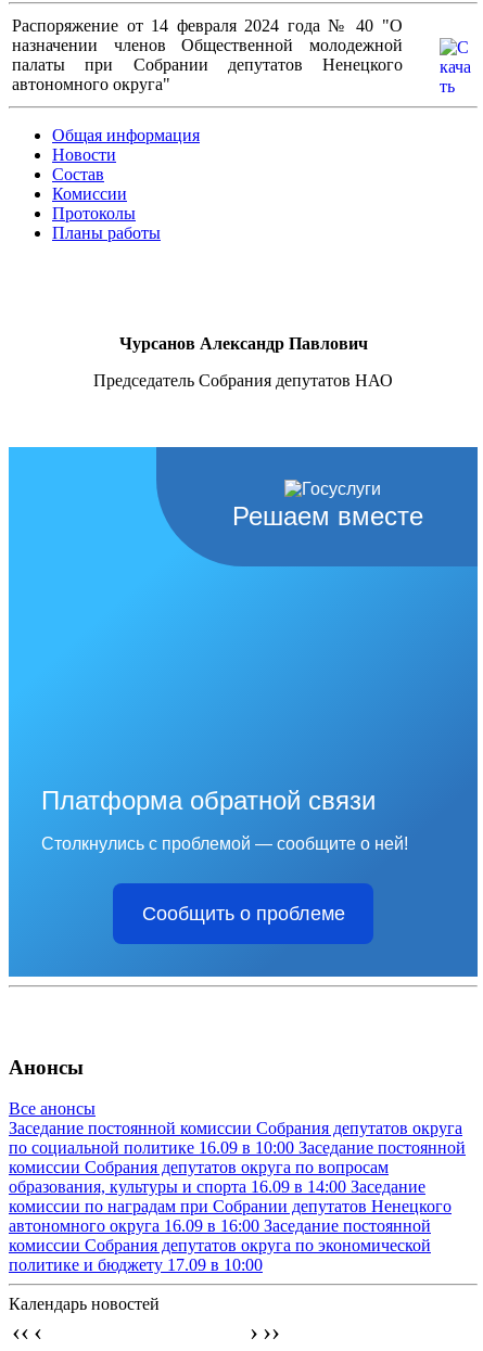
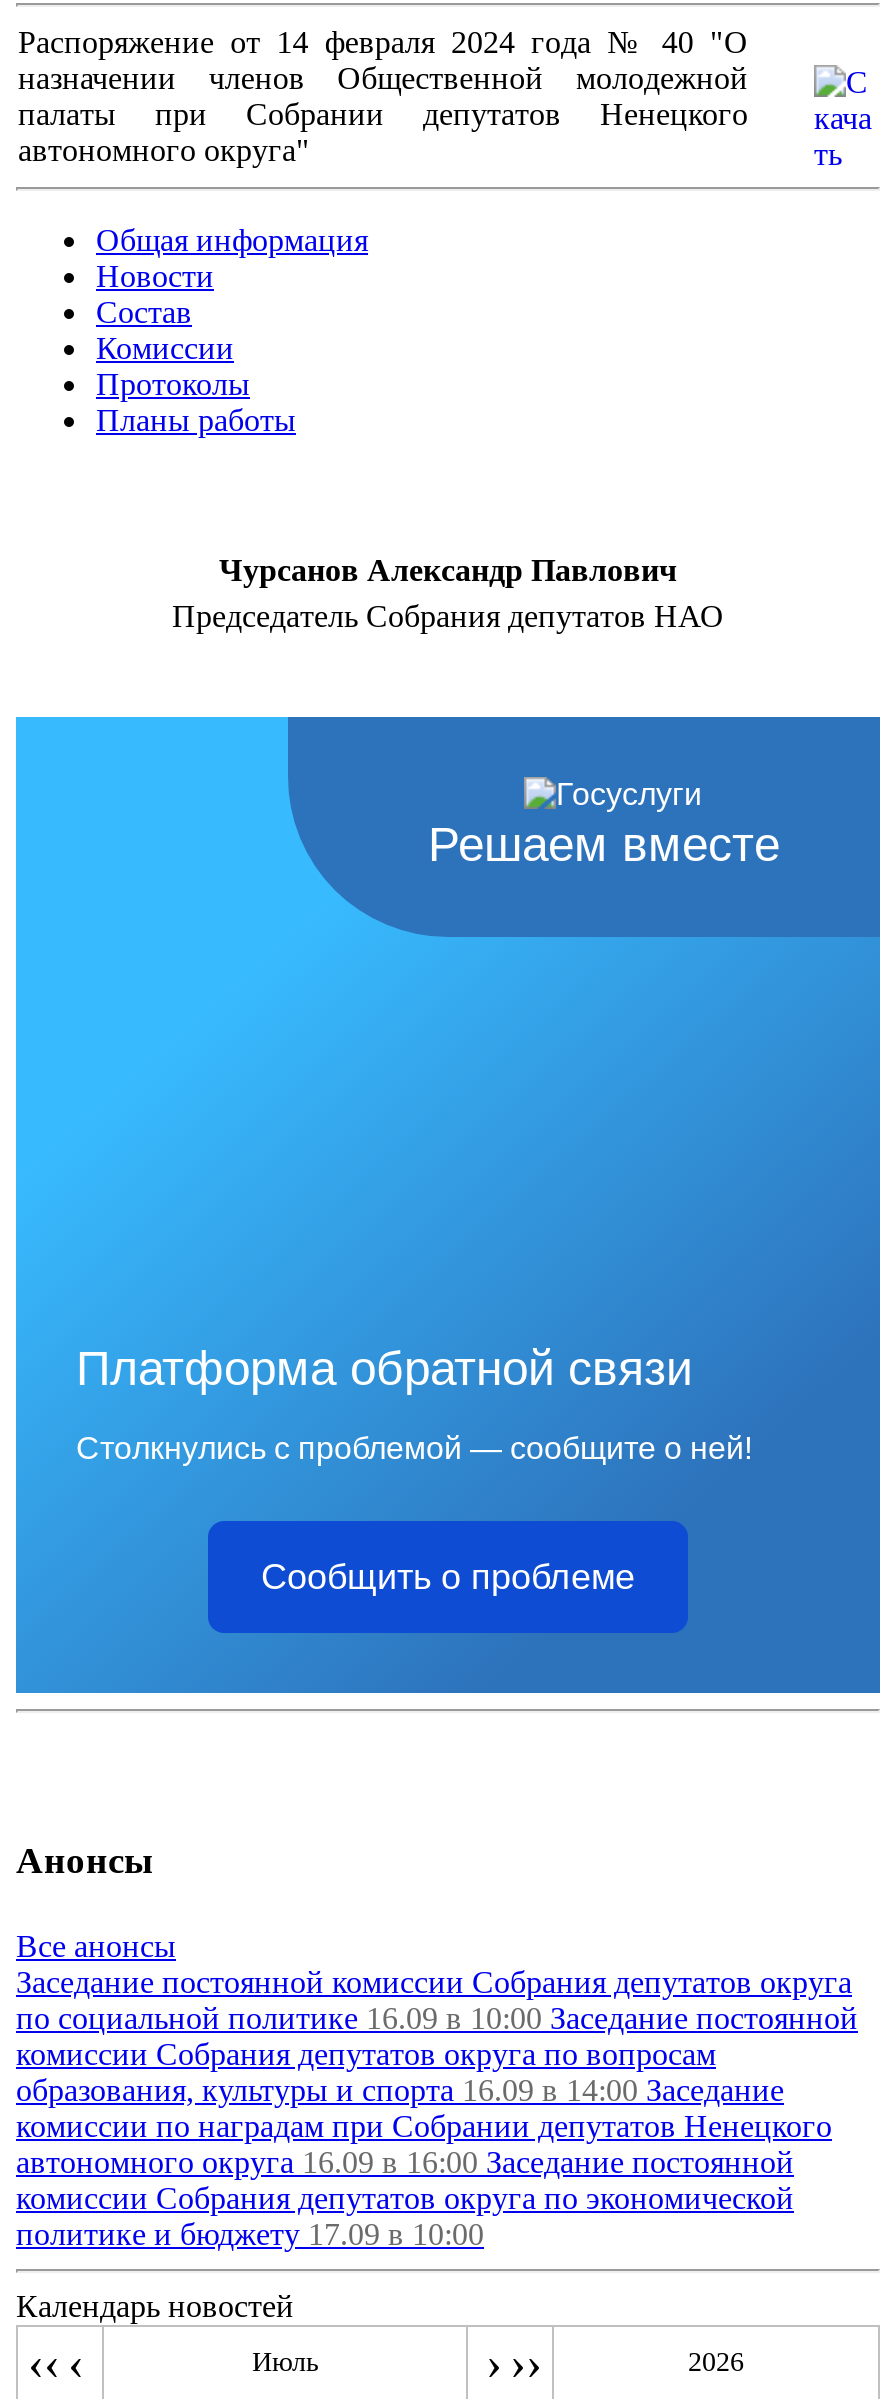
none -> [252,2347,318,2377] Июль
none -> [688,2347,744,2377] 2026

